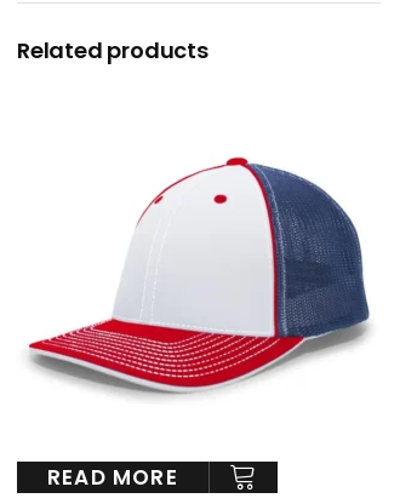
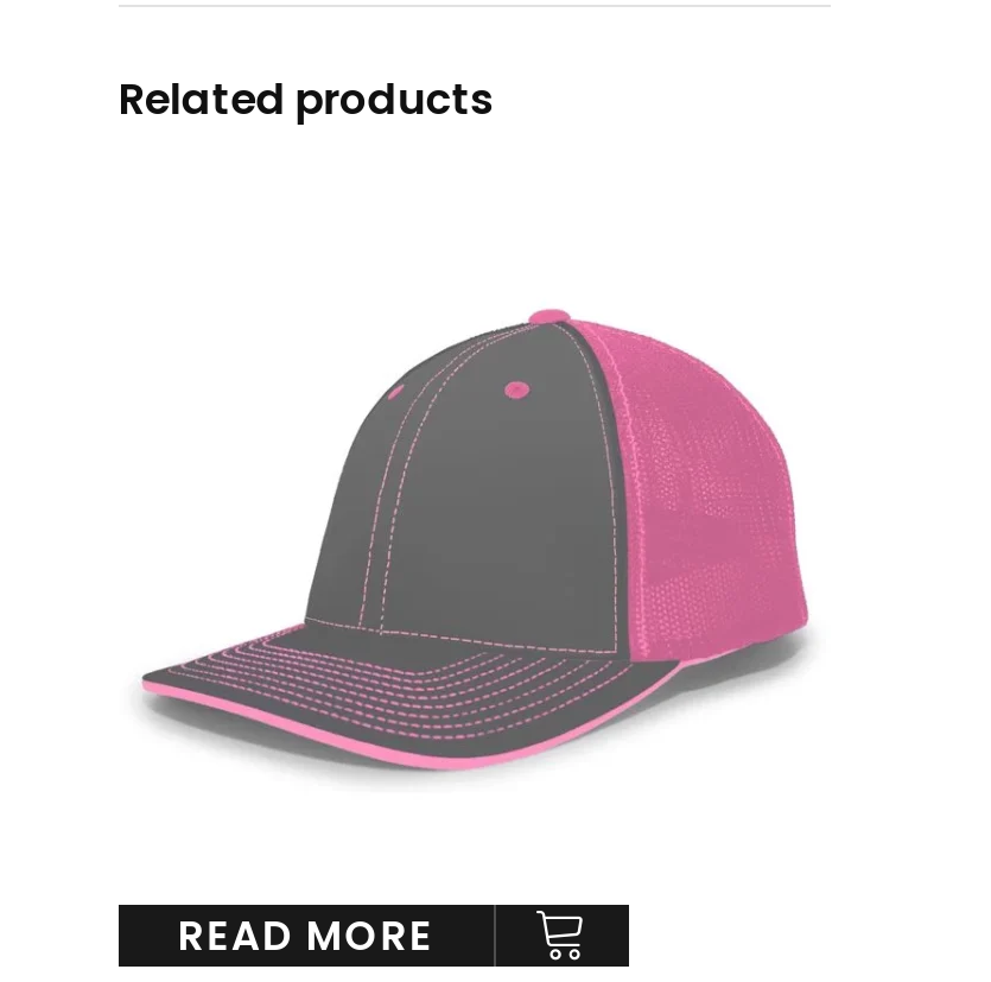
[29,157,370,391] [image] -> [142,311,809,769] [image]

